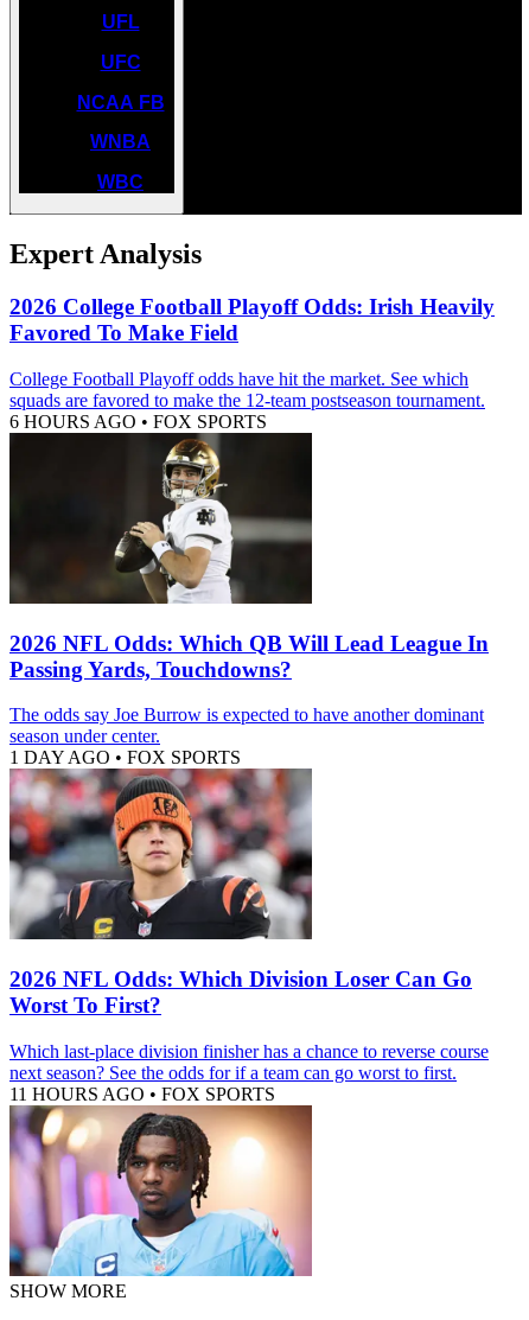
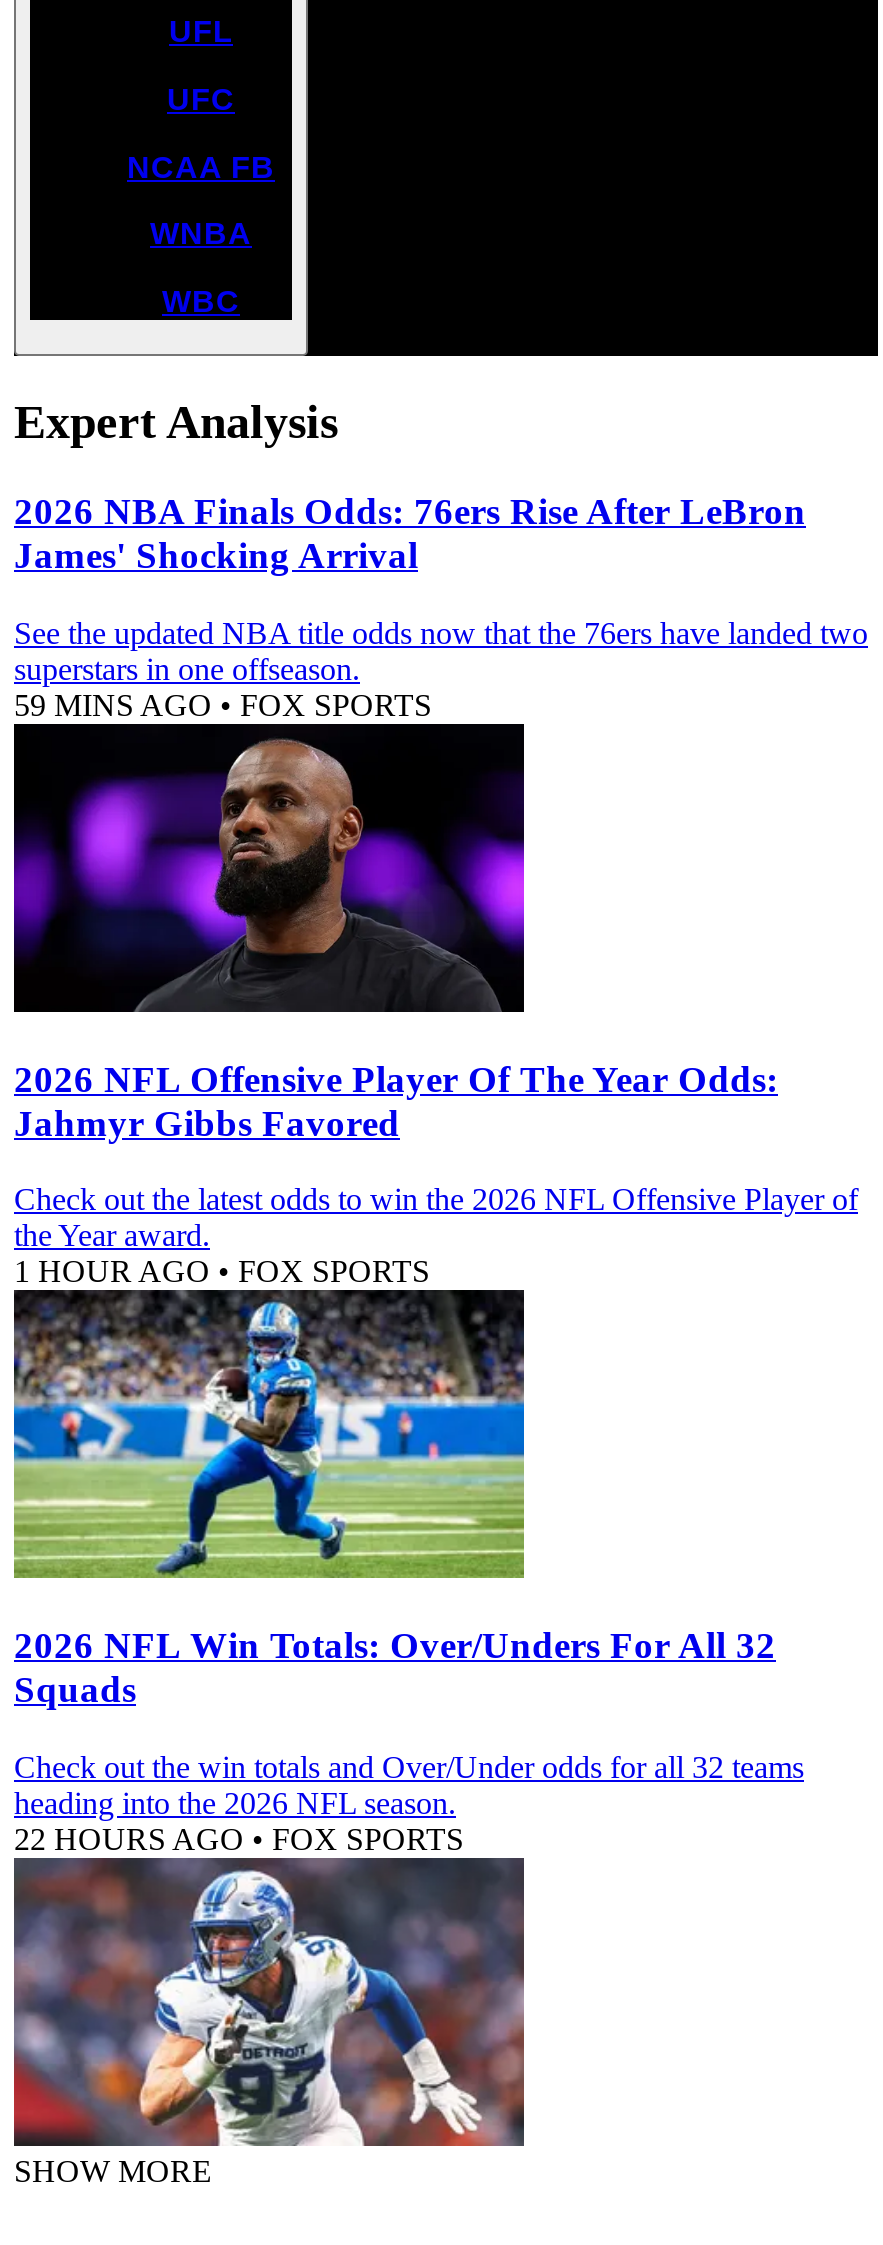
[9,294,495,345] 2026 College Football Playoff Odds: Irish Heavily | Favored To Make Field -> [14,490,806,576] 2026 NBA Finals Odds: 76ers Rise After LeBron | James' Shocking Arrival
[9,369,485,432] College Football Playoff odds have hit the market. See which | squads are favored to make the 12-team postseason tournament. | 6 HOURS AGO • FOX SPORTS -> [14,616,868,722] See the updated NBA title odds now that the 76ers have landed two | superstars in one offseason. | 59 MINS AGO • FOX SPORTS
[8,440,489,681] [image] | 2026 NFL Odds: Which QB Will Lead League In | Passing Yards, Touchdowns? -> [12,736,778,1143] [image] | 2026 NFL Offensive Player Of The Year Odds: | Jahmyr Gibbs Favored
[8,705,484,940] [image] | The odds say Joe Burrow is expected to have another dominant | season under center. | 1 DAY AGO • FOX SPORTS -> [12,1183,858,1580] [image] | Check out the latest odds to win the 2026 NFL Offensive Player of | the Year award. | 1 HOUR AGO • FOX SPORTS
[9,967,472,1018] 2026 NFL Odds: Which Division Loser Can Go | Worst To First? -> [14,1624,776,1710] 2026 NFL Win Totals: Over/Unders For All 32 | Squads
[9,1041,489,1104] Which last-place division finisher has a chance to reverse course | next season? See the odds for if a team can go worst to first. | 11 HOURS AGO • FOX SPORTS -> [14,1750,804,1856] Check out the win totals and Over/Under odds for all 32 teams | heading into the 2026 NFL season. | 22 HOURS AGO • FOX SPORTS
[8,1105,313,1277] [image] -> [12,1858,526,2148] [image]

